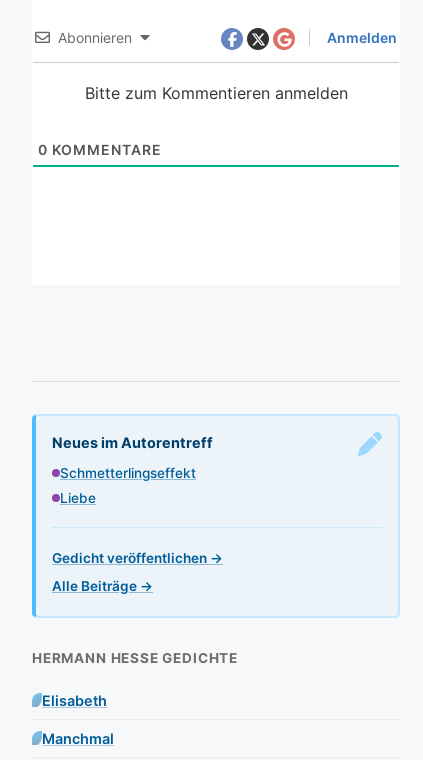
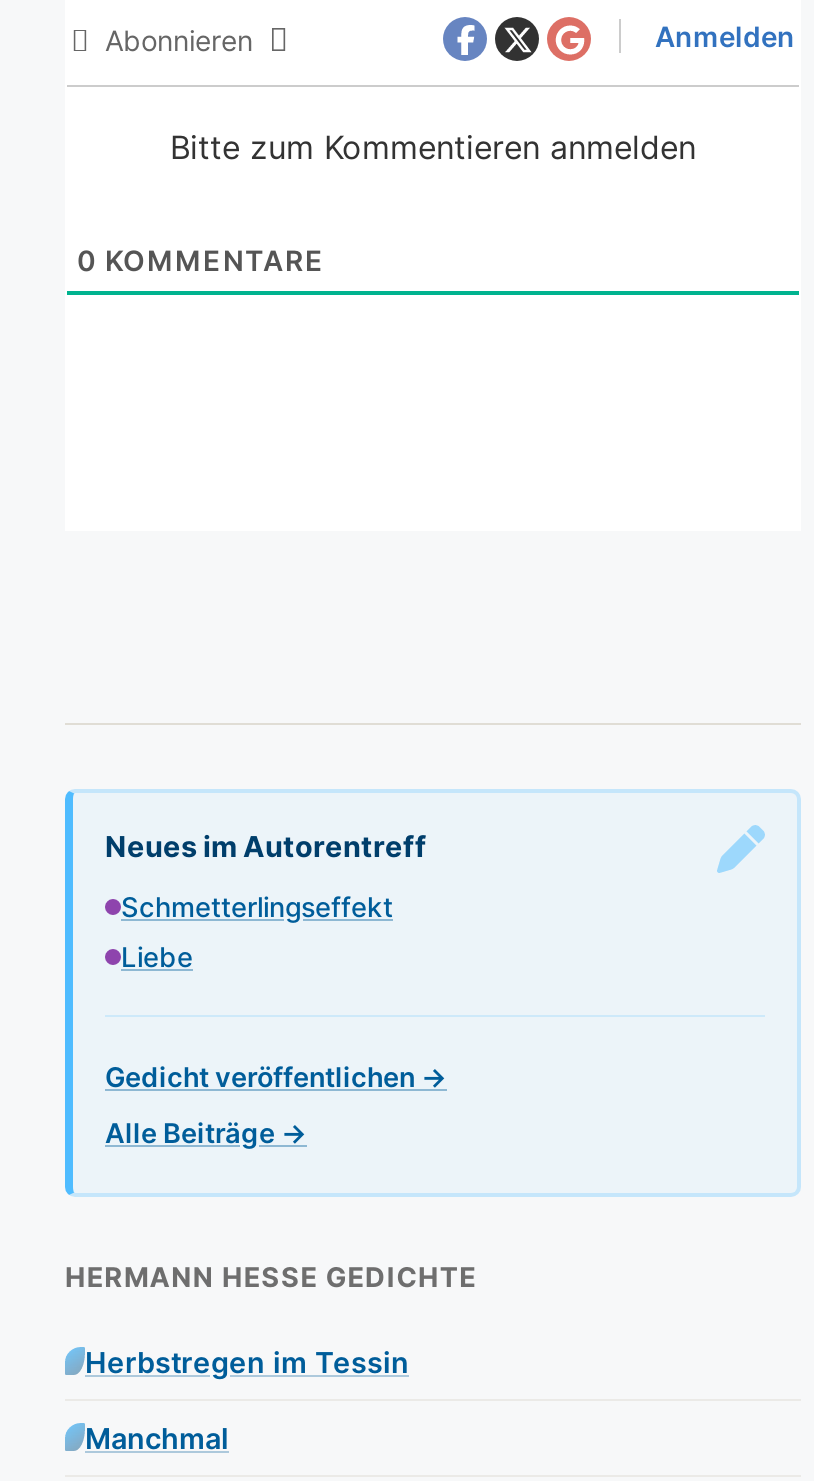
[42,692,107,709] Elisabeth -> [85,1344,409,1378] Herbstregen im Tessin

